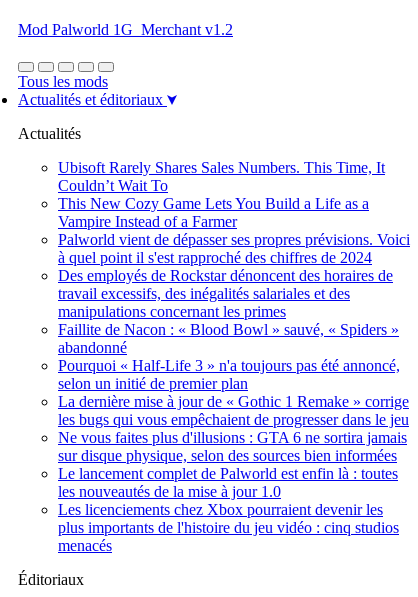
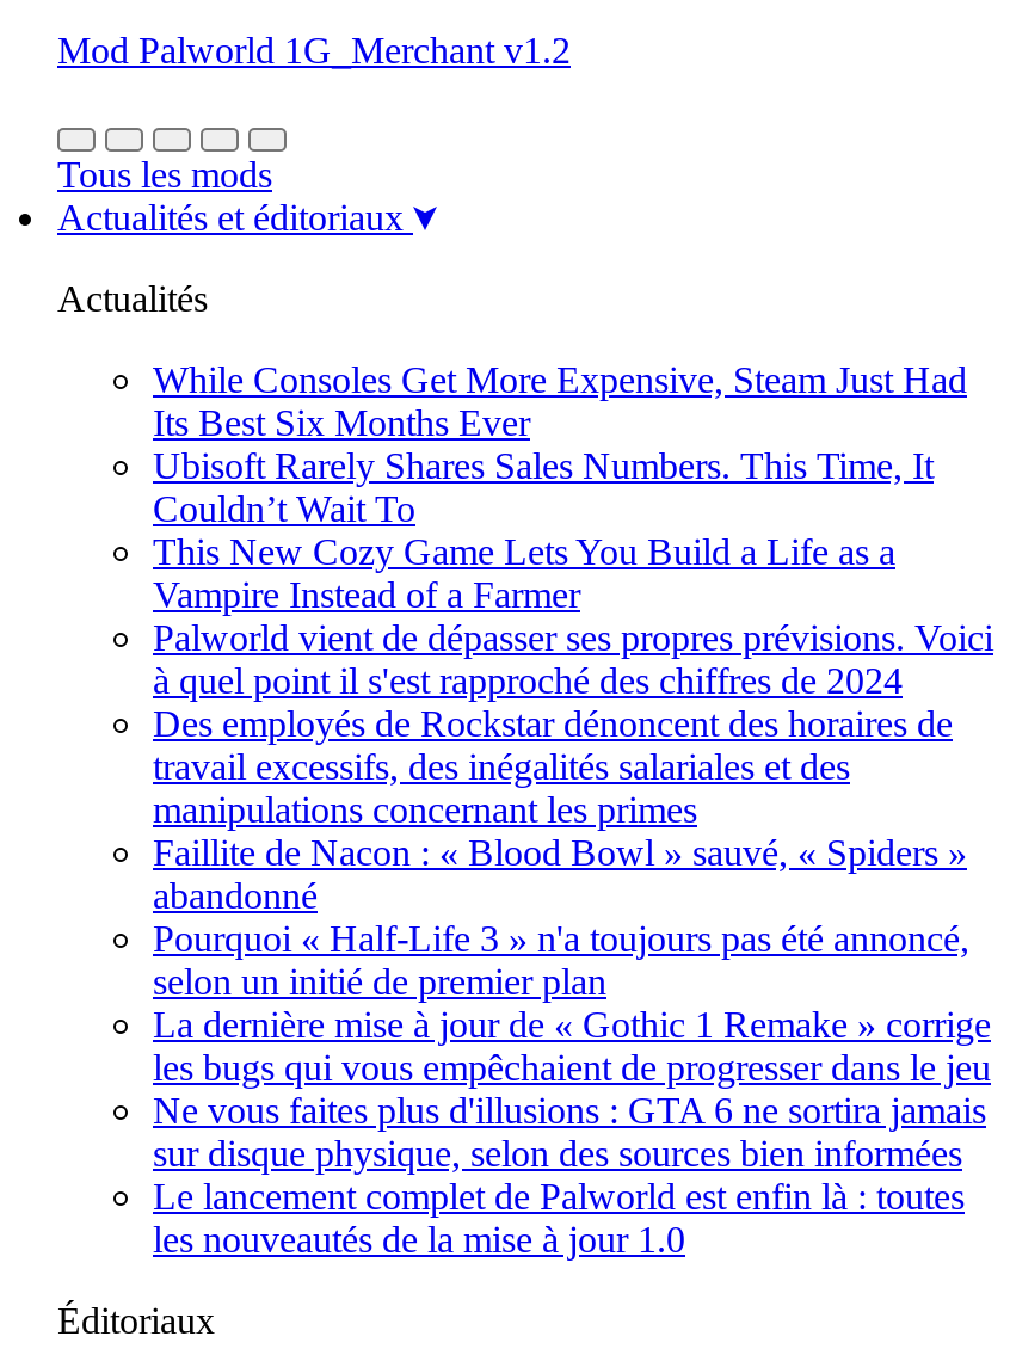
none -> [153,359,967,443] While Consoles Get More Expensive, Steam Just Had | Its Best Six Months Ever
moved [58,159,410,500] -> [153,445,993,1259]: Ubisoft Rarely Shares Sales Numbers. This Time, It | Couldn’t Wait To | This New Cozy Game Lets You Build a Life as a | ... | Le lancement complet de Palworld est enfin là : toutes | les nouveautés de la mise à jour 1.0
[58,501,399,554] Les licenciements chez Xbox pourraient devenir les | plus importants de l'histoire du jeu vidéo : cinq studios | menacés -> none

